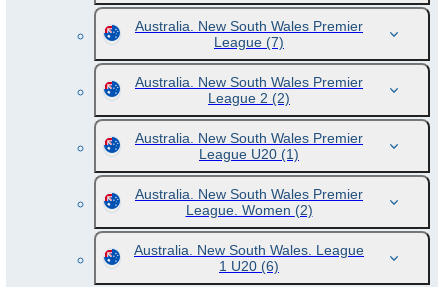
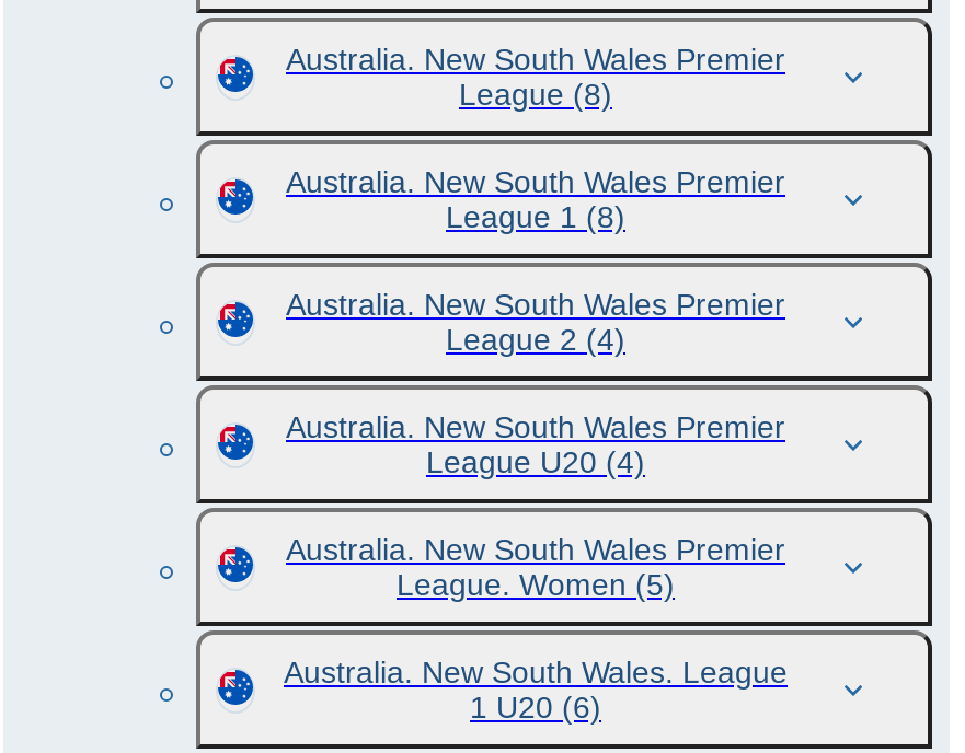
[214,34,284,50] League (7) -> [459,77,612,112] League (8)
[208,90,290,106] League 2 (2) -> [446,199,625,234] League 1 (8)
[199,146,299,162] League U20 (1) -> [446,322,625,357] League 2 (4)
[185,202,312,218] League. Women (2) -> [286,444,785,602] League U20 (4) | Australia. New South Wales Premier | League. Women (5)

